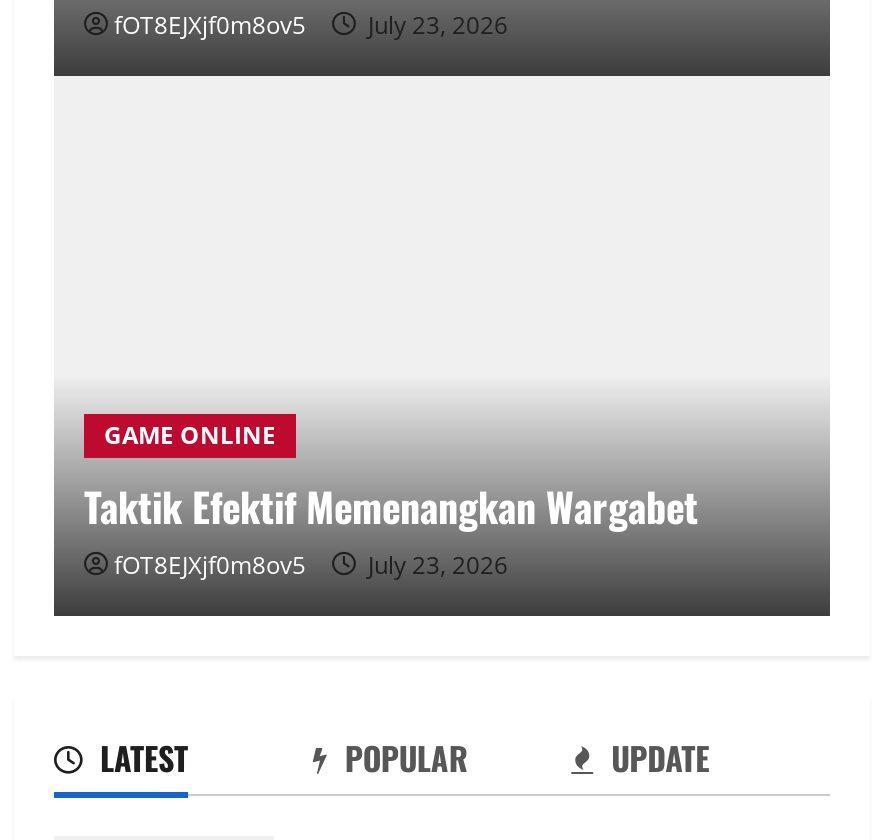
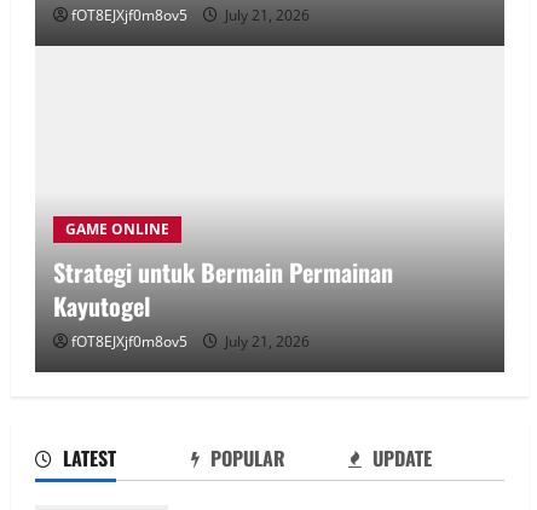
[114,8,508,42] fOT8EJXjf0m8ov5 July 23, 2026 -> [71,5,310,25] fOT8EJXjf0m8ov5 July 21, 2026
moved [104,418,276,452] -> [65,219,169,239]: GAME ONLINE
[84,476,698,536] Taktik Efektif Memenangkan Wargabet -> [53,254,393,324] Strategi untuk Bermain Permainan | Kayutogel
[114,548,508,582] fOT8EJXjf0m8ov5 July 23, 2026 -> [71,331,310,352] fOT8EJXjf0m8ov5 July 21, 2026

